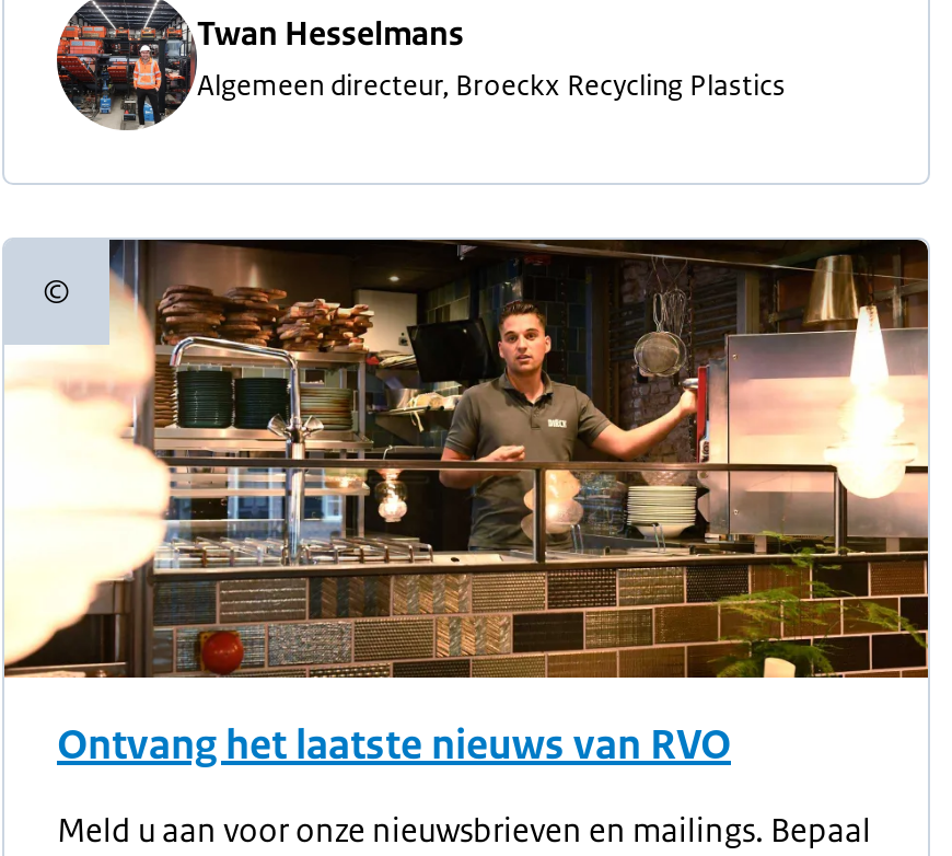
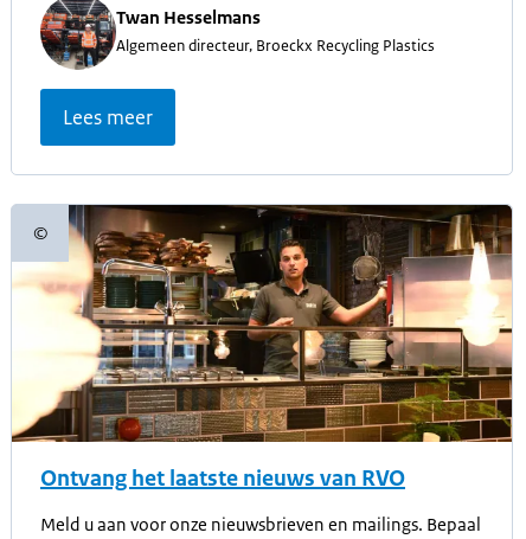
none -> [63,105,153,131] Lees meer

